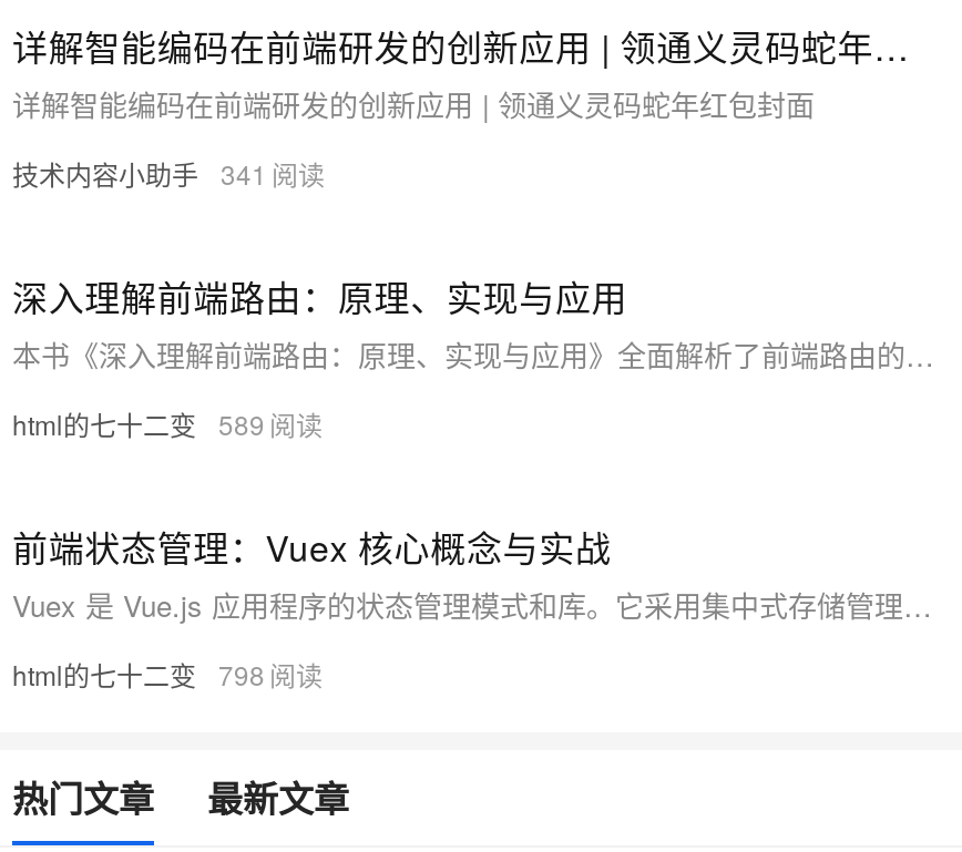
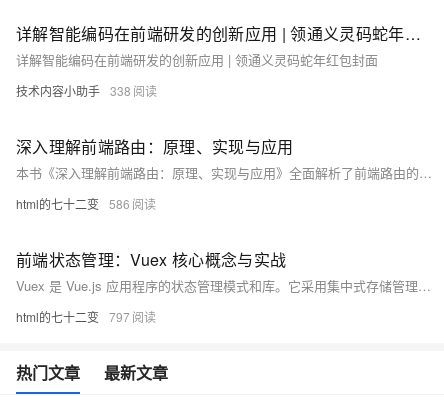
[12,154,267,192] 技术内容小助手 341 -> [16,82,131,99] 技术内容小助手 338
[12,404,265,442] html的七十二变 589 -> [16,195,130,212] html的七十二变 586
[12,655,265,692] html的七十二变 798 -> [16,308,130,325] html的七十二变 797

